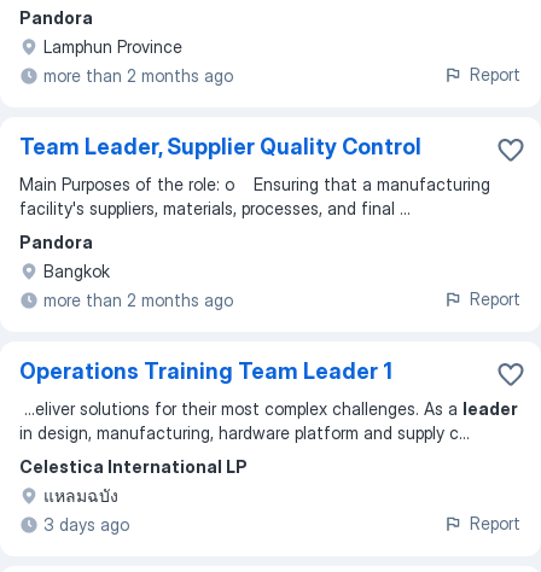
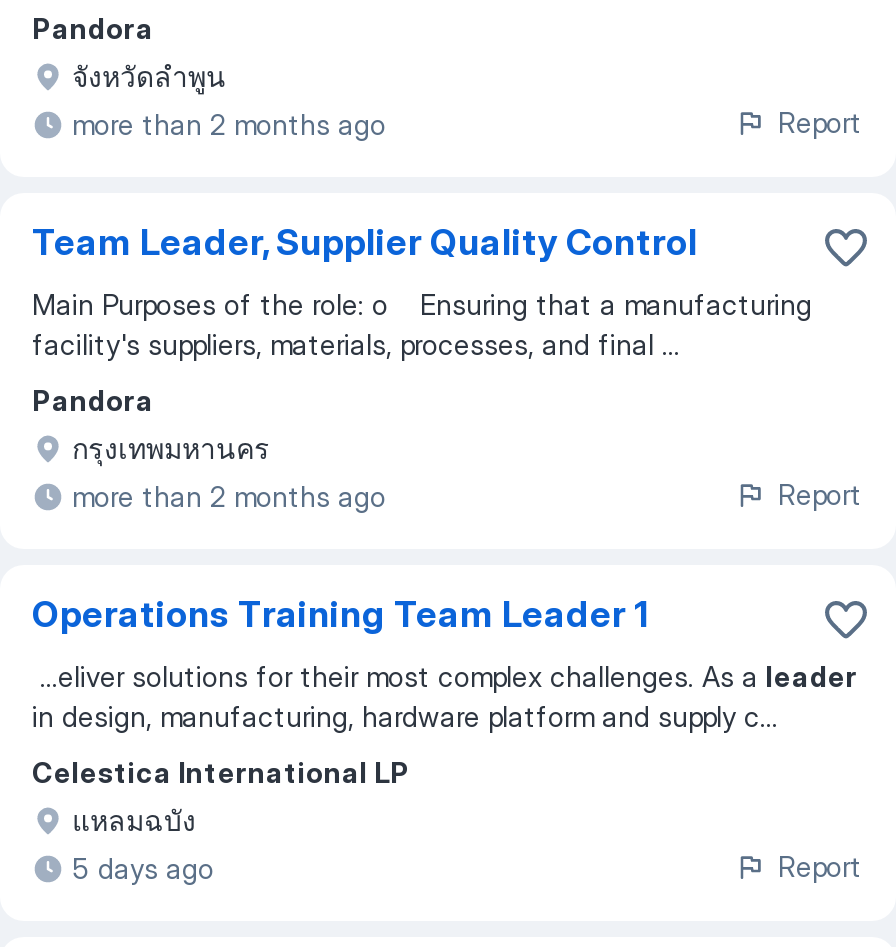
[43,36,182,57] Lamphun Province -> [72,59,226,93] จังหวัดลำพูน
[43,261,110,281] Bangkok -> [72,431,270,465] กรุงเทพมหานคร
[43,514,129,535] 3 days ago -> [72,851,214,885] 5 days ago

